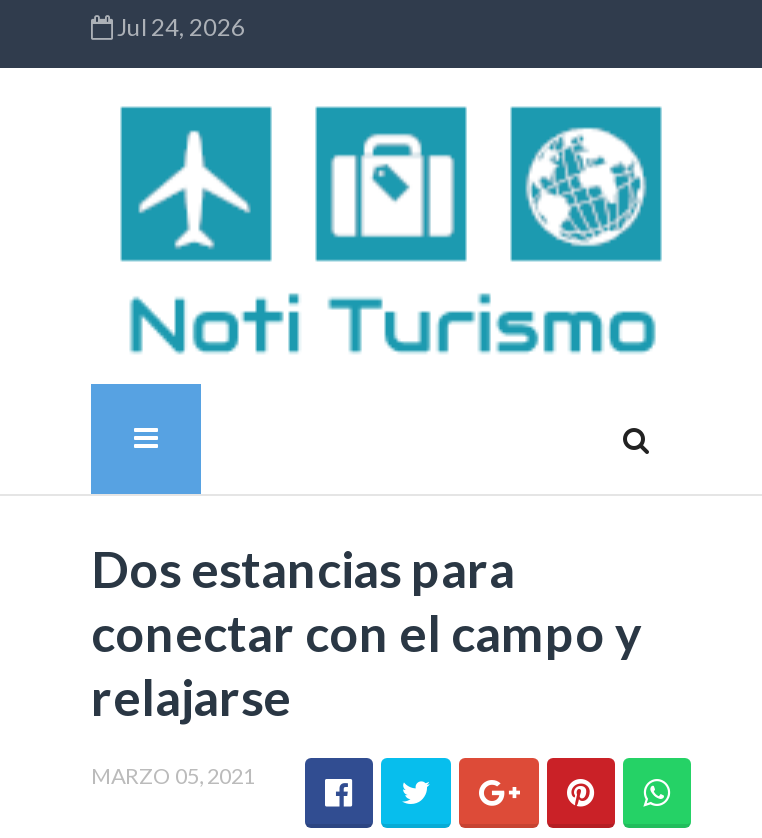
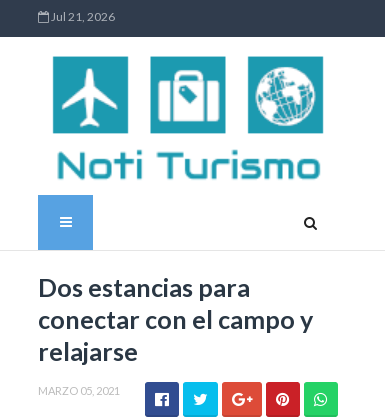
[117,12,245,42] Jul 24, 2026 -> [51,9,115,24] Jul 21, 2026

